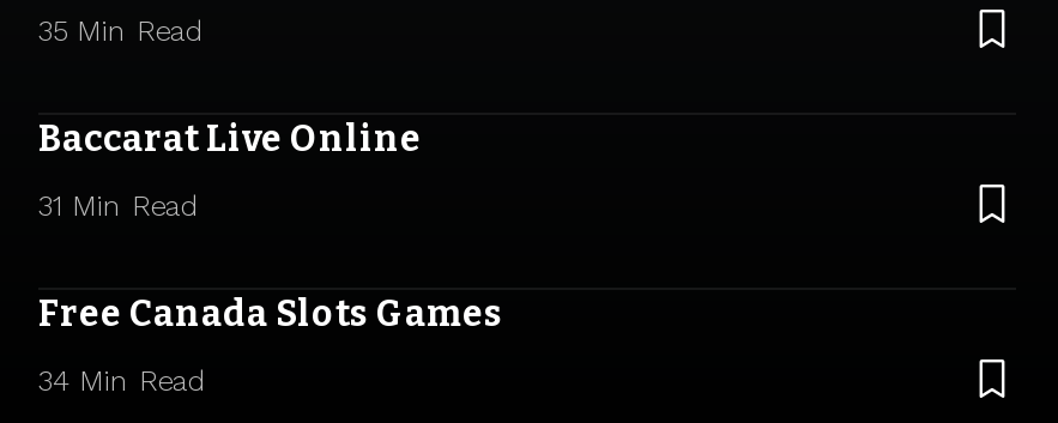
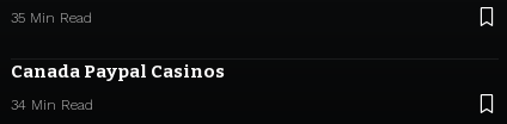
[38,117,503,336] Baccarat Live Online | 31 Min Read | Free Canada Slots Games -> [11,61,225,82] Canada Paypal Casinos

